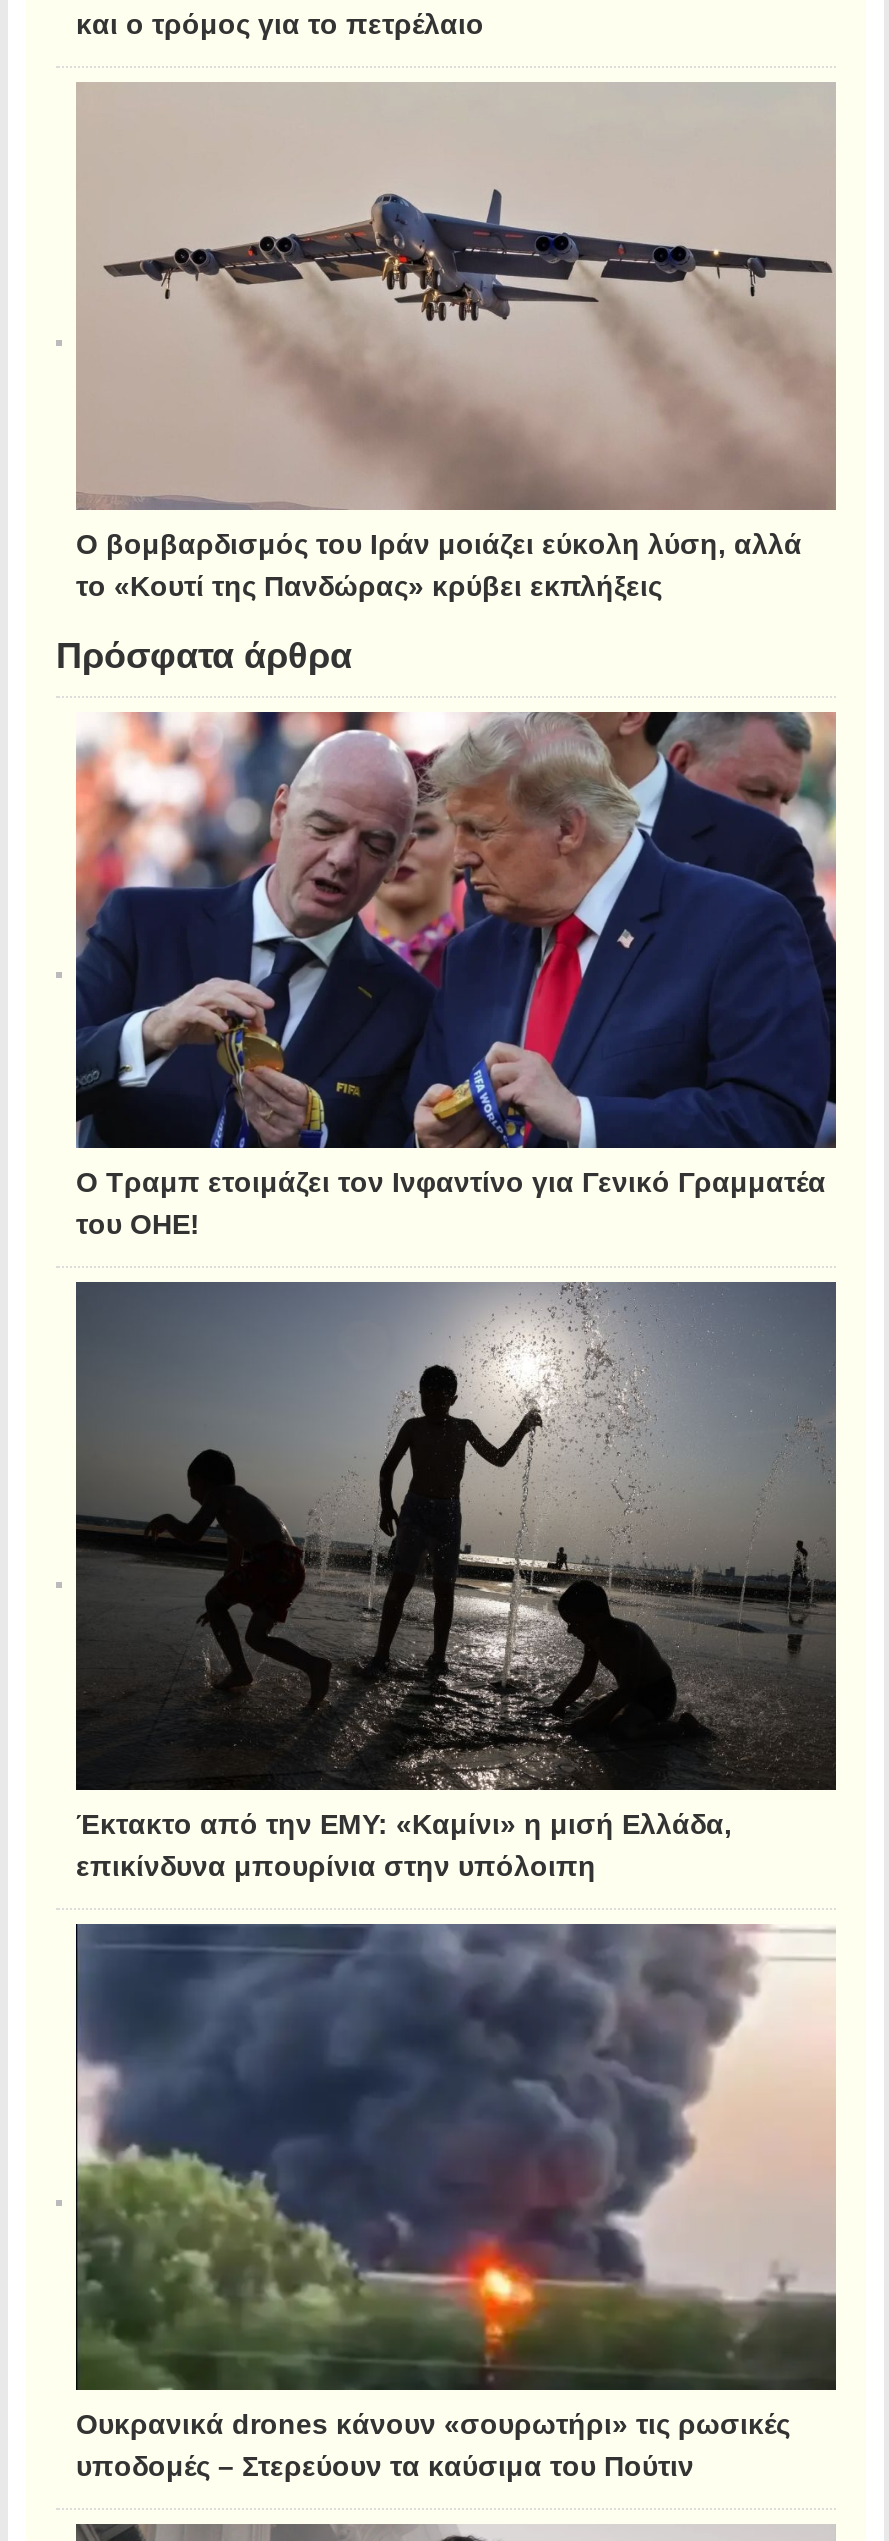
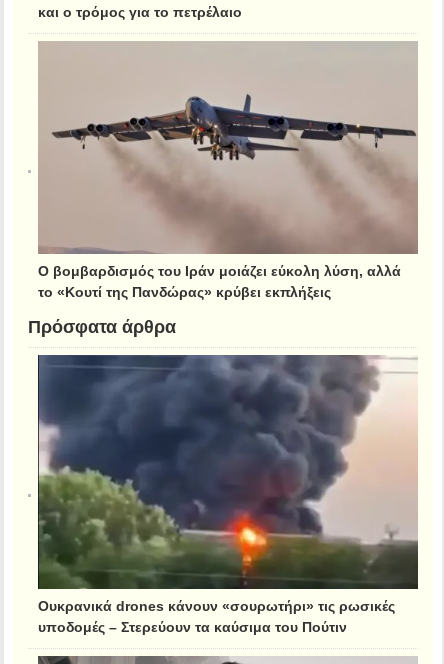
[56,710,838,1237] [image] | Ο Τραμπ ετοιμάζει τον Ινφαντίνο για Γενικό Γραμματέα | του ΟΗΕ! -> none
[56,1280,838,1877] [image] | Έκτακτο από την ΕΜΥ: «Καμίνι» η μισή Ελλάδα, | επικίνδυνα μπουρίνια στην υπόλοιπη -> none

